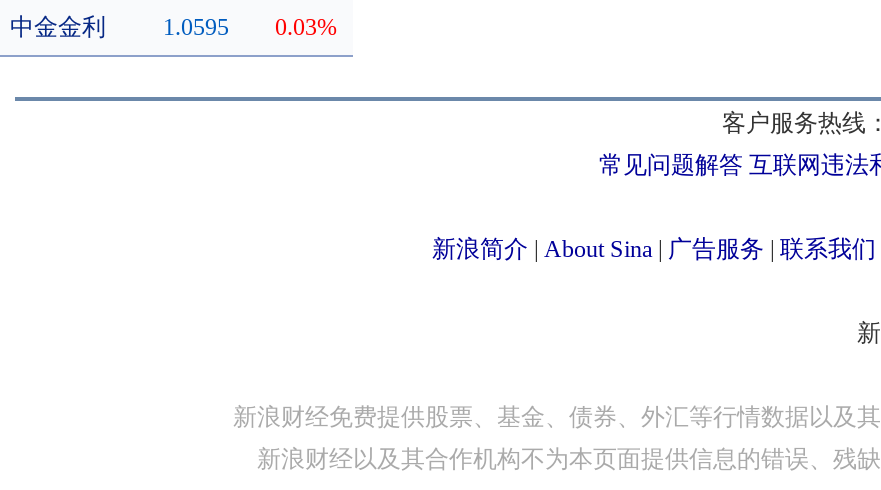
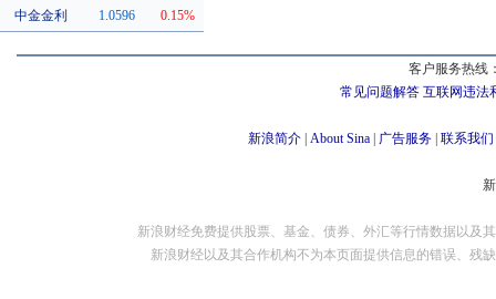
[163,13,229,41] 1.0595 -> [99,8,135,23] 1.0596
[275,13,337,41] 0.03% -> [161,8,195,23] 0.15%

